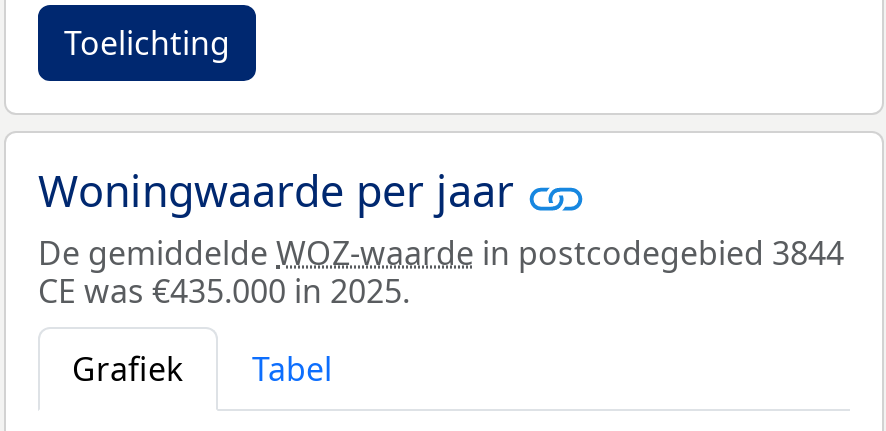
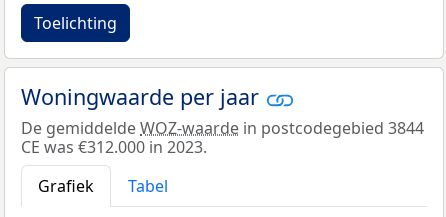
[38,268,410,312] CE was €435.000 in 2025. -> [21,136,207,158] CE was €312.000 in 2023.

